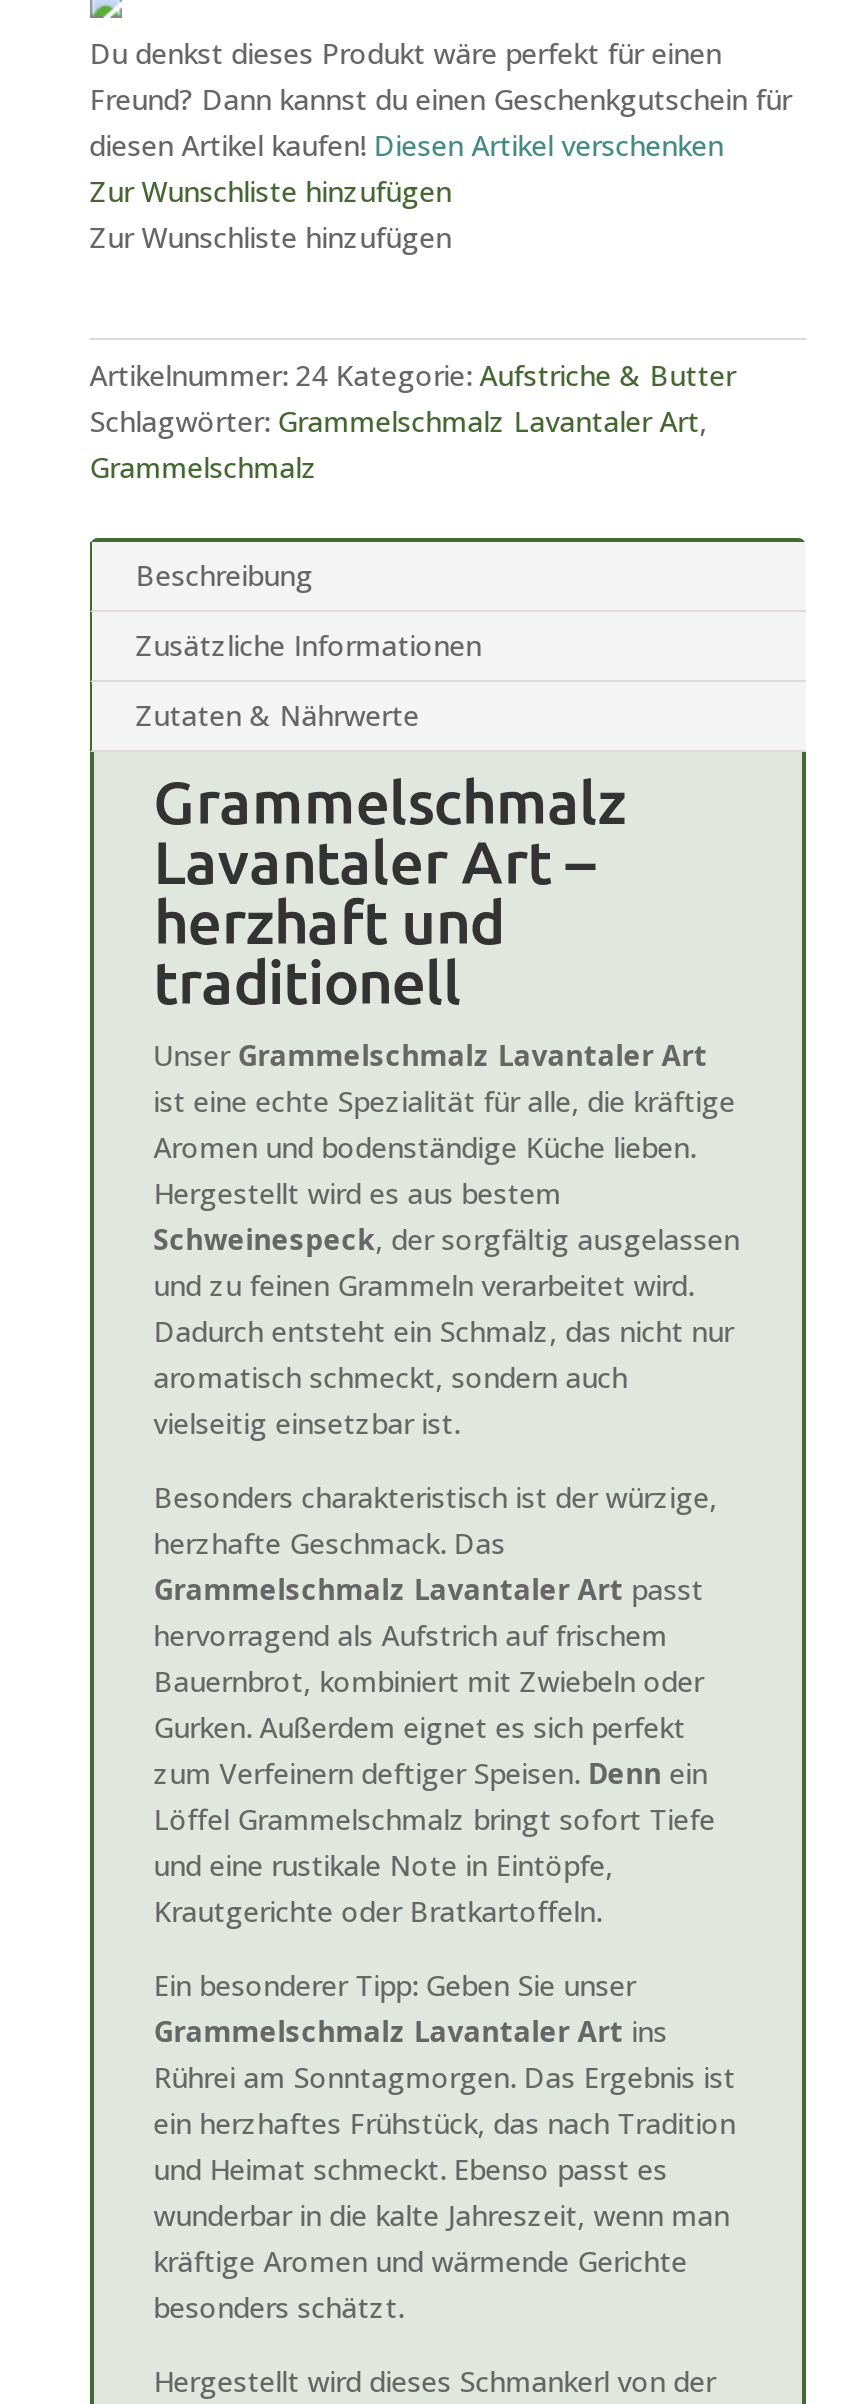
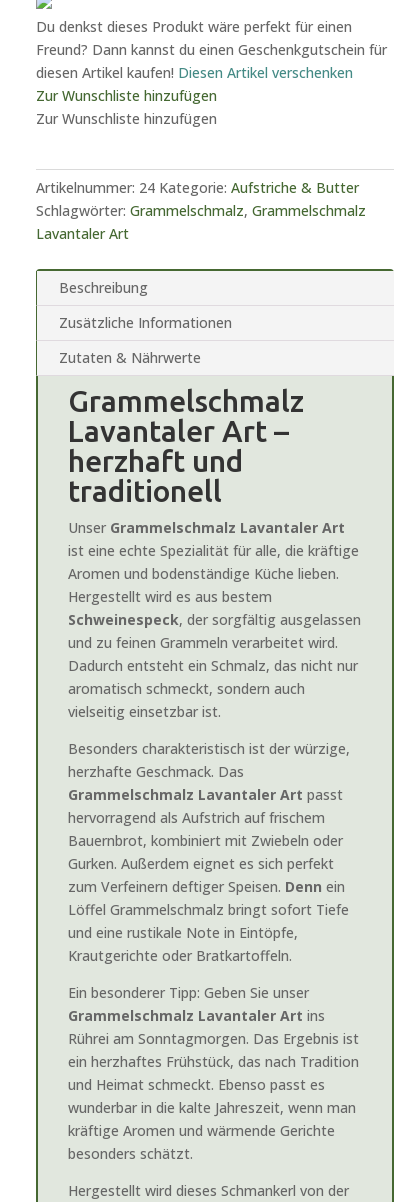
[90,402,708,486] Schlagwörter: Grammelschmalz Lavantaler Art, | Grammelschmalz -> [36,201,366,243] Schlagwörter: Grammelschmalz, Grammelschmalz | Lavantaler Art

